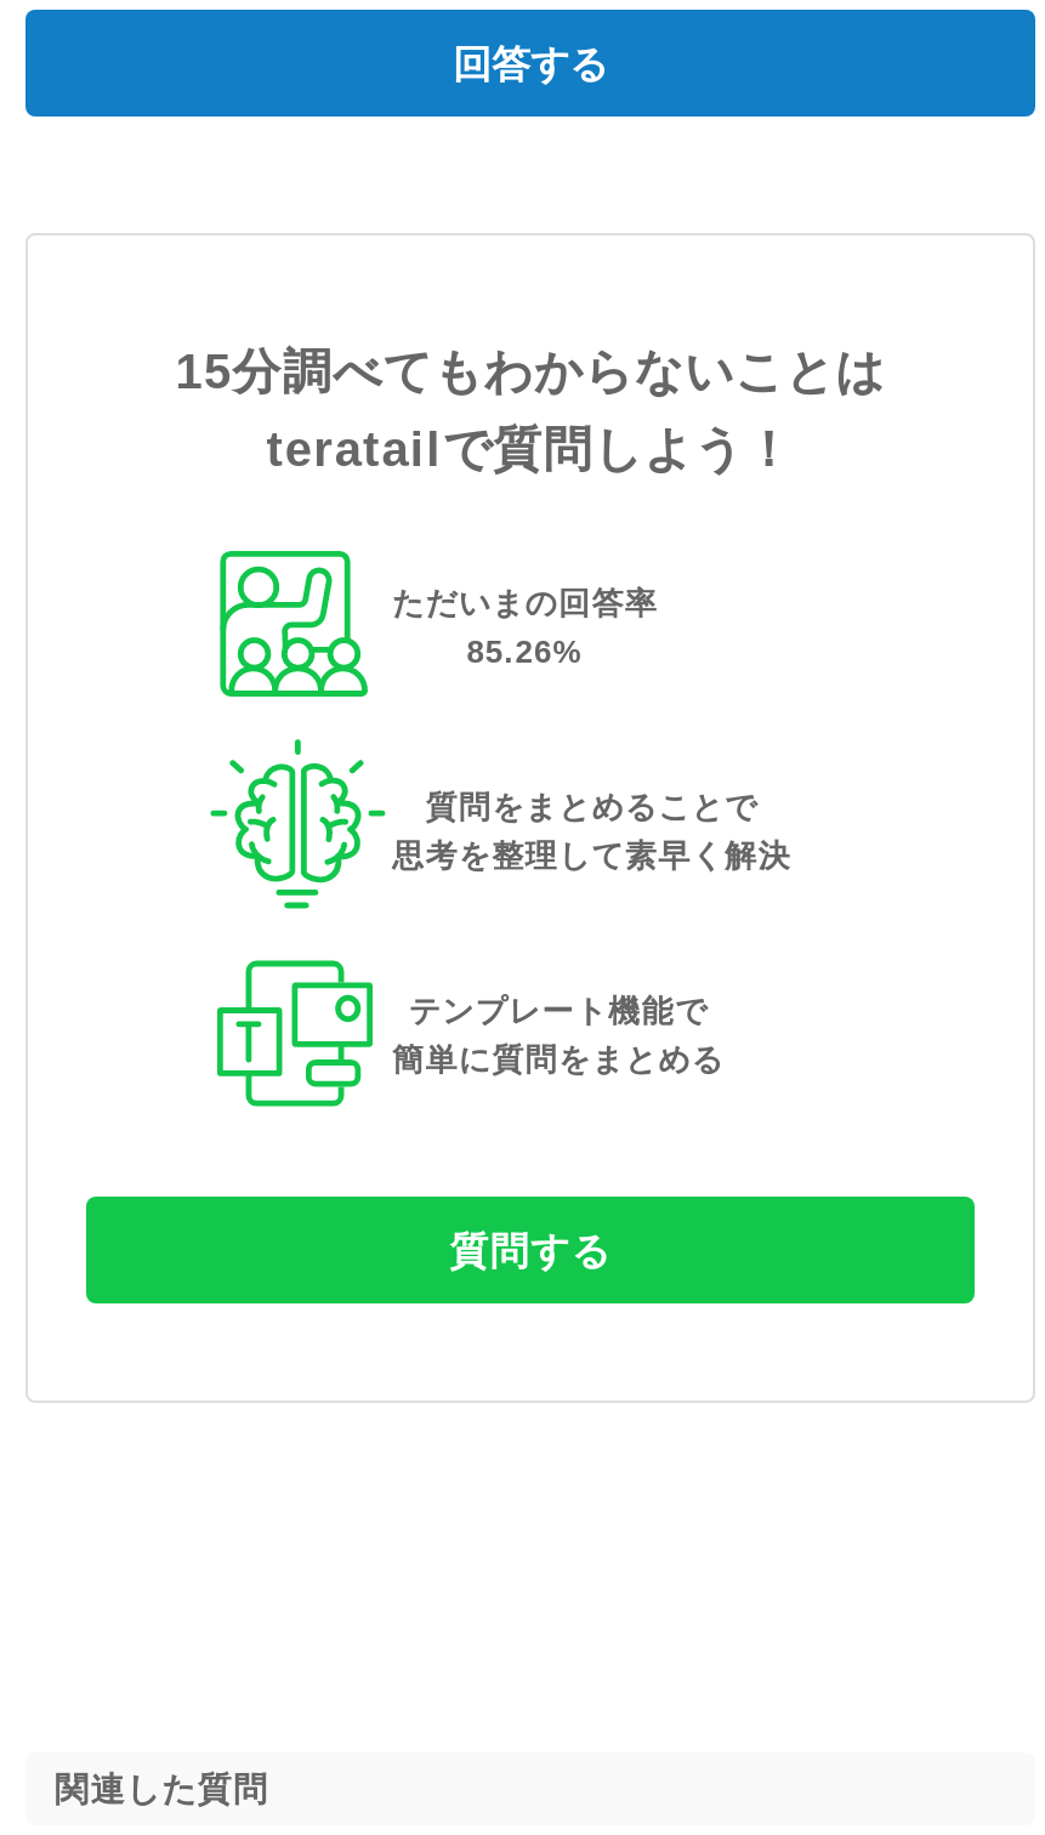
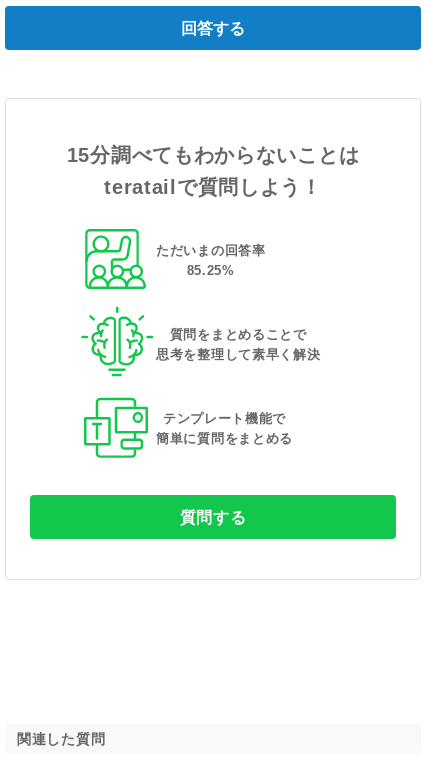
[467,634,584,670] 85.26% -> [187,263,235,278] 85.25%

